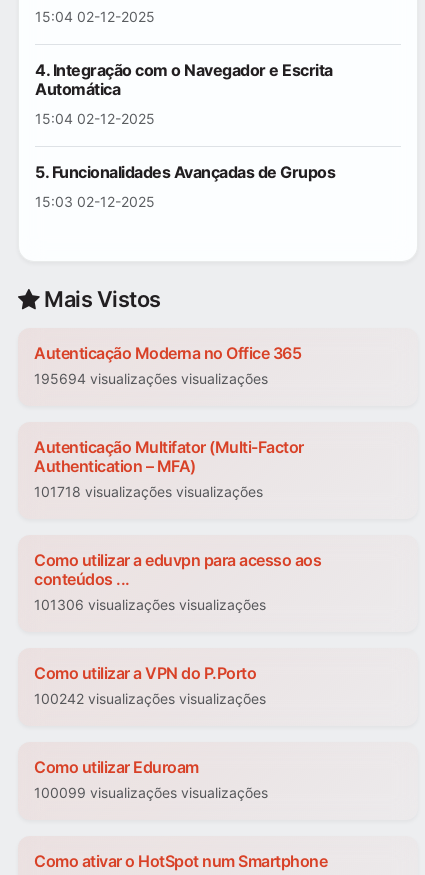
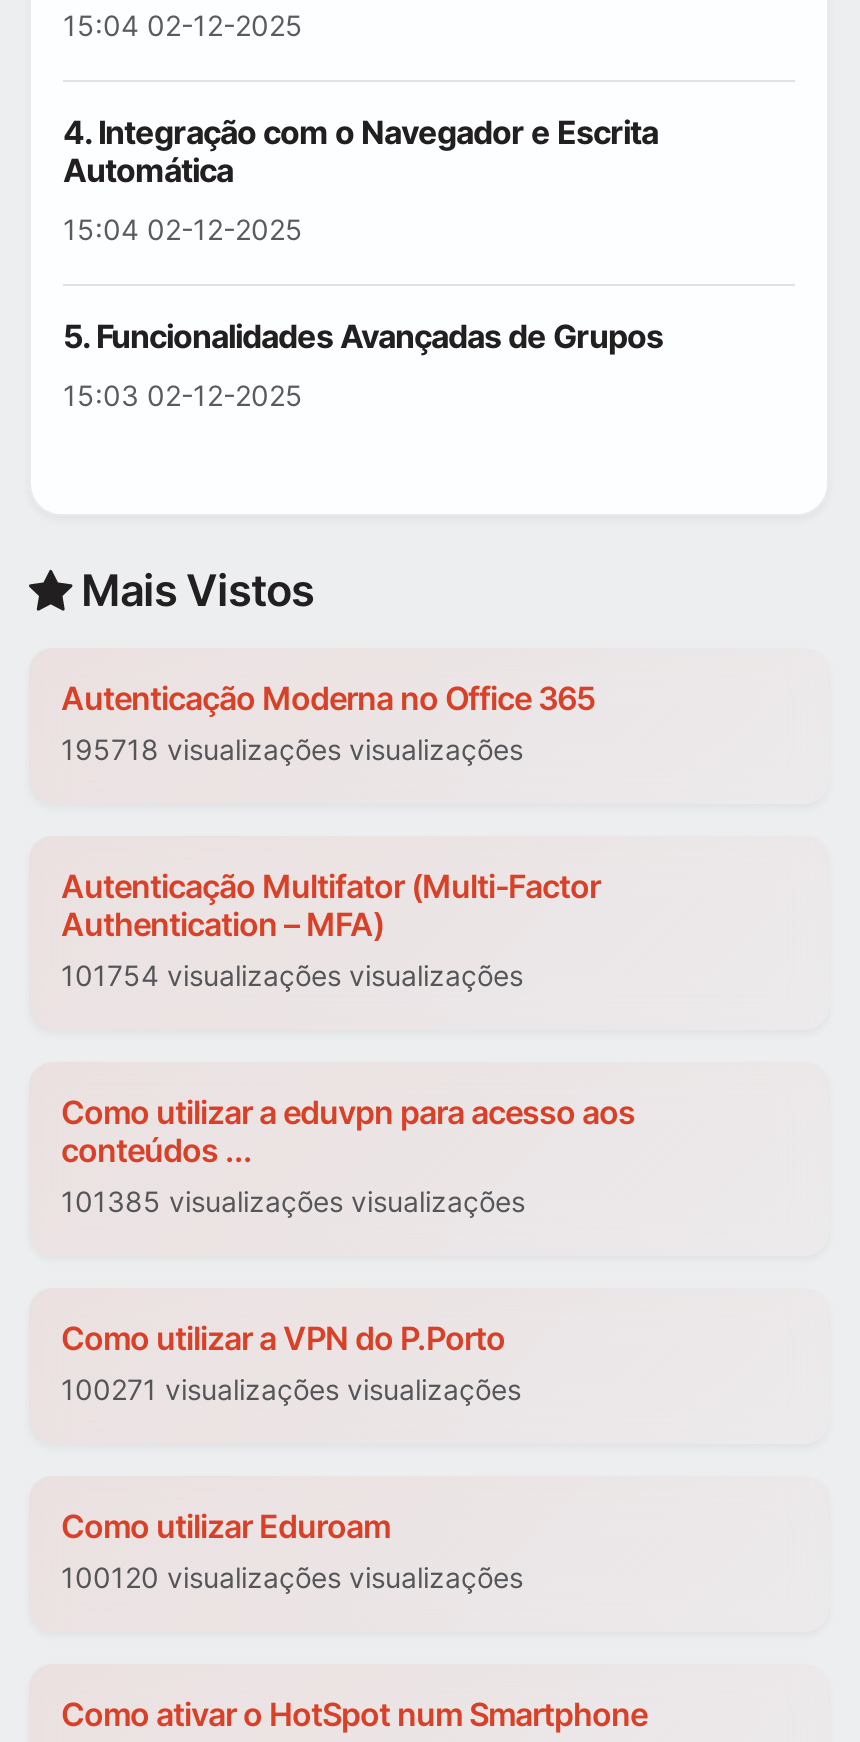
[34,370,268,387] 195694 visualizações visualizações -> [61,733,523,767] 195718 visualizações visualizações
[34,483,263,500] 101718 visualizações visualizações -> [61,959,523,993] 101754 visualizações visualizações
[34,596,266,613] 101306 visualizações visualizações -> [61,1185,525,1219] 101385 visualizações visualizações
[34,690,266,707] 100242 visualizações visualizações -> [61,1373,521,1407] 100271 visualizações visualizações
[34,784,268,801] 100099 visualizações visualizações -> [61,1561,523,1595] 100120 visualizações visualizações

